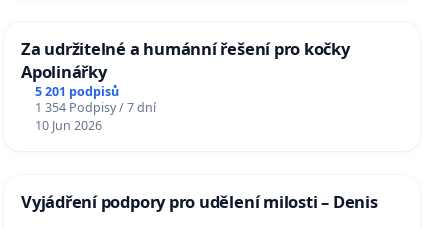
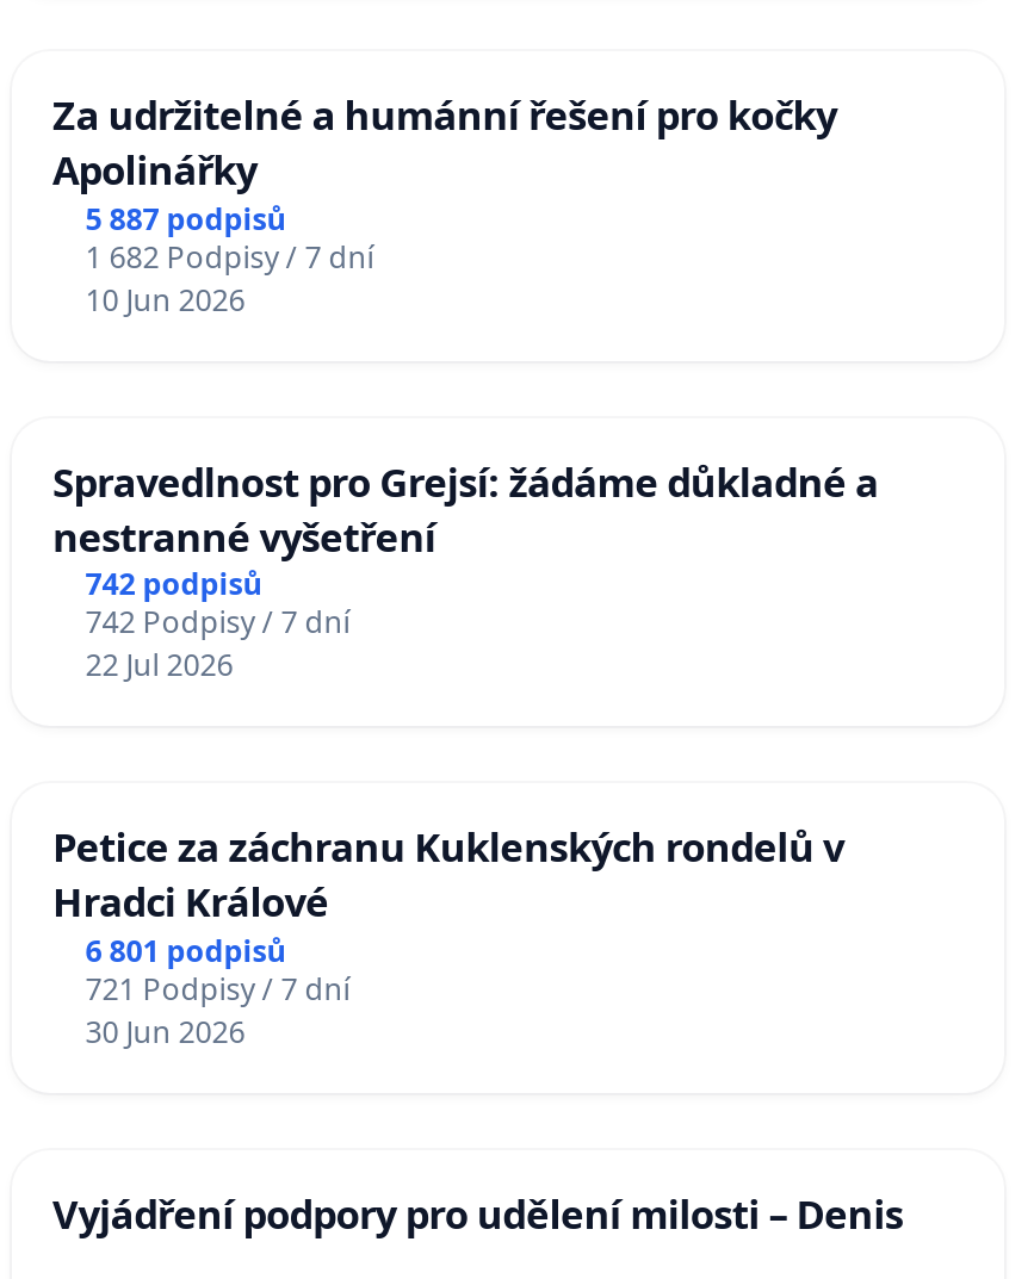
[35,83,119,100] 5 201 podpisů -> [85,198,286,238] 5 887 podpisů
[35,99,156,116] 1 354 Podpisy / 7 dní -> [85,236,374,276] 1 682 Podpisy / 7 dní
none -> [52,453,878,1053] Spravedlnost pro Grejsí: žádáme důkladné a | nestranné vyšetření | 742 podpisů | 742 Podpisy / 7 dní | 22 Jul 2026 | Petice za záchranu Kuklenských rondelů v | Hradci Králové | 6 801 podpisů | 721 Podpisy / 7 dní | 30 Jun 2026

